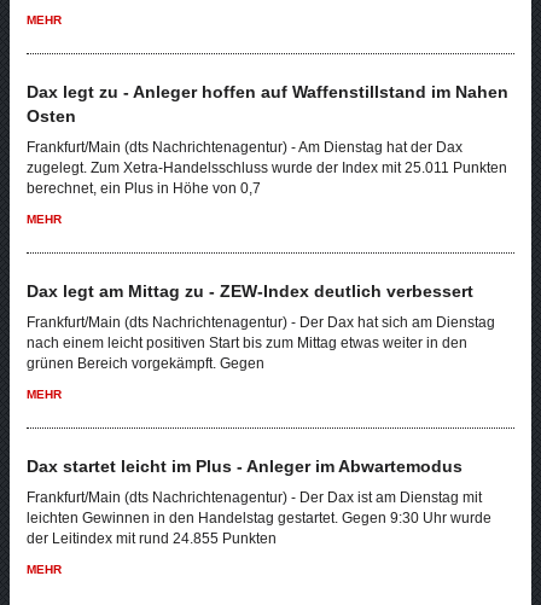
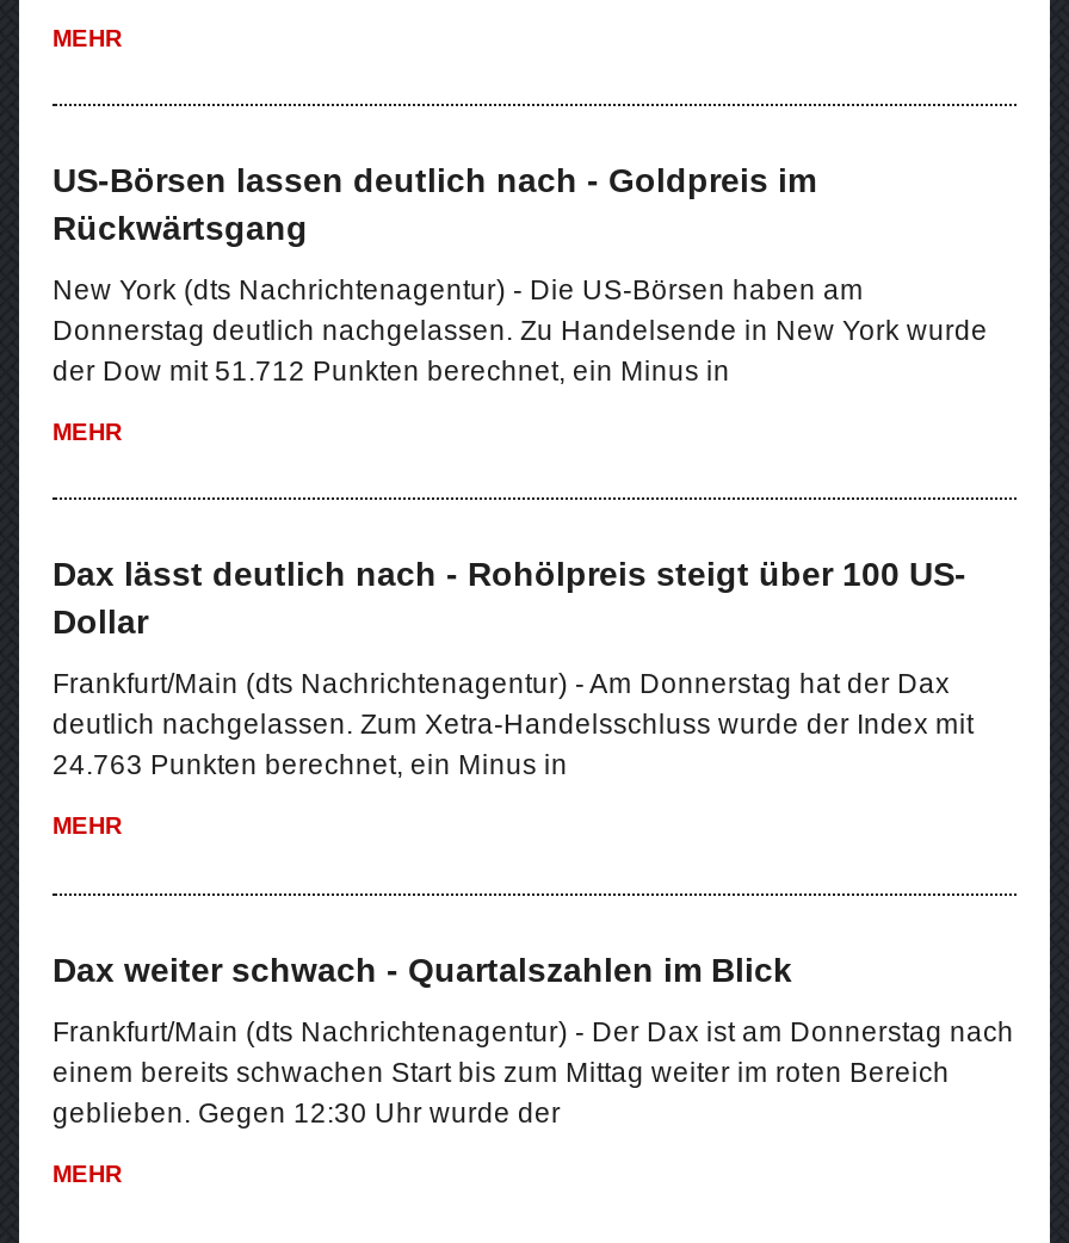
[27,82,508,125] Dax legt zu - Anleger hoffen auf Waffenstillstand im Nahen | Osten -> [52,162,816,248] US-Börsen lassen deutlich nach - Goldpreis im | Rückwärtsgang
[27,140,507,196] Frankfurt/Main (dts Nachrichtenagentur) - Am Dienstag hat der Dax | zugelegt. Zum Xetra-Handelsschluss wurde der Index mit 25.011 Punkten | berechnet, ein Plus in Höhe von 0,7 -> [52,277,988,386] New York (dts Nachrichtenagentur) - Die US-Börsen haben am | Donnerstag deutlich nachgelassen. Zu Handelsende in New York wurde | der Dow mit 51.712 Punkten berechnet, ein Minus in
[27,281,473,301] Dax legt am Mittag zu - ZEW-Index deutlich verbessert -> [52,556,966,642] Dax lässt deutlich nach - Rohölpreis steigt über 100 US- | Dollar
[27,315,495,371] Frankfurt/Main (dts Nachrichtenagentur) - Der Dax hat sich am Dienstag | nach einem leicht positiven Start bis zum Mittag etwas weiter in den | grünen Bereich vorgekämpft. Gegen -> [52,671,974,780] Frankfurt/Main (dts Nachrichtenagentur) - Am Donnerstag hat der Dax | deutlich nachgelassen. Zum Xetra-Handelsschluss wurde der Index mit | 24.763 Punkten berechnet, ein Minus in
[27,457,463,476] Dax startet leicht im Plus - Anleger im Abwartemodus -> [52,950,792,988] Dax weiter schwach - Quartalszahlen im Blick
[27,491,491,546] Frankfurt/Main (dts Nachrichtenagentur) - Der Dax ist am Dienstag mit | leichten Gewinnen in den Handelstag gestartet. Gegen 9:30 Uhr wurde | der Leitindex mit rund 24.855 Punkten -> [52,1017,1014,1127] Frankfurt/Main (dts Nachrichtenagentur) - Der Dax ist am Donnerstag nach | einem bereits schwachen Start bis zum Mittag weiter im roten Bereich | geblieben. Gegen 12:30 Uhr wurde der

